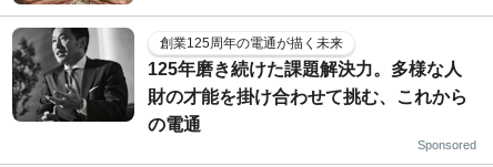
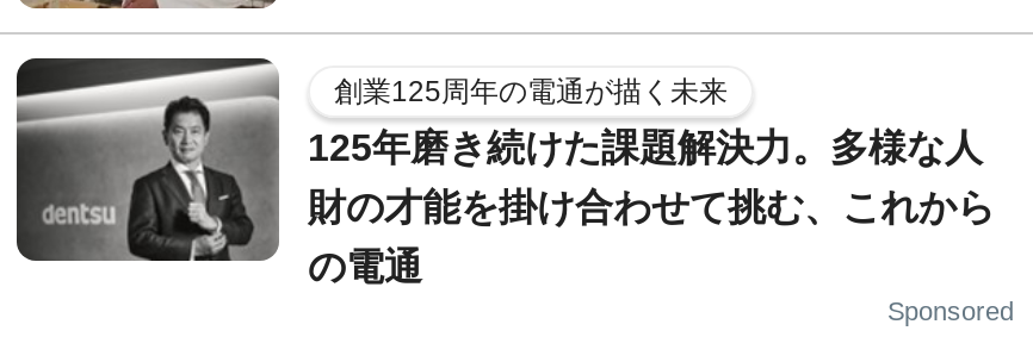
[12,27,134,123] [image] -> [17,55,279,264] [image]

